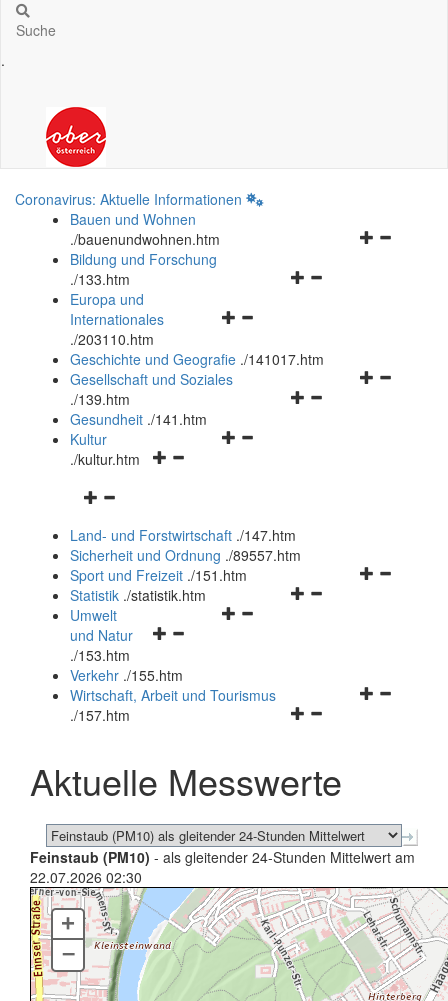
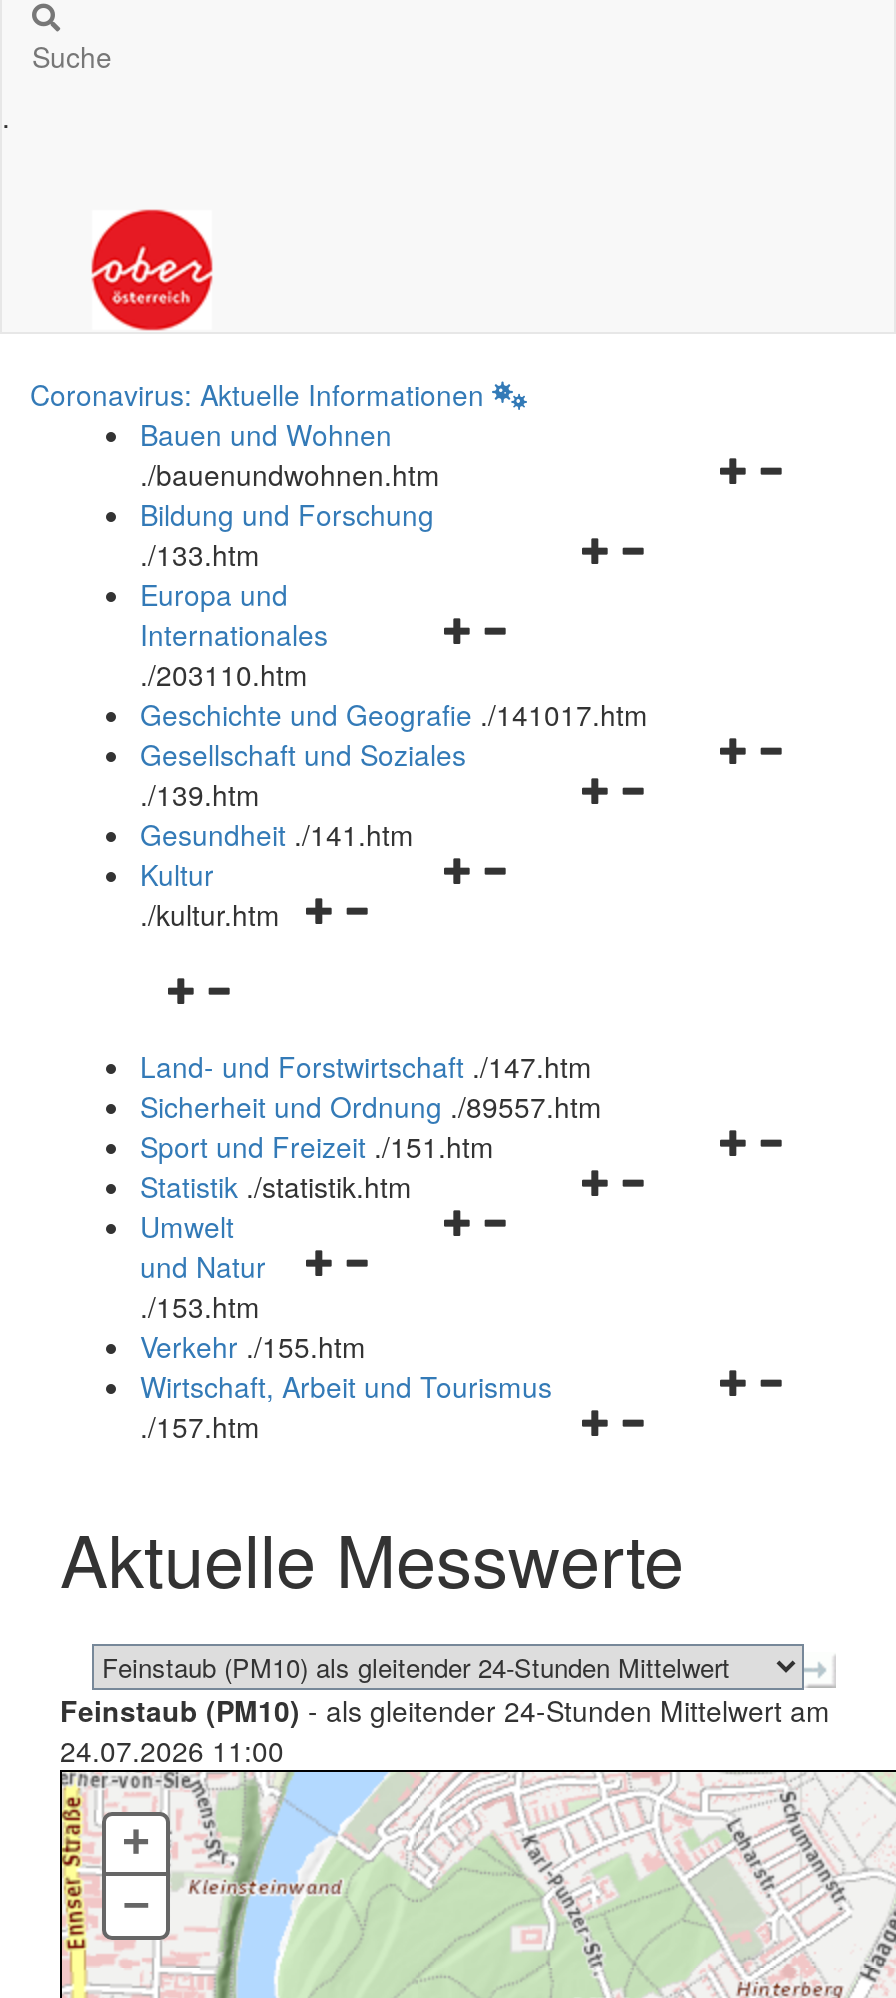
[30,867,142,887] 22.07.2026 02:30 -> [60,1730,284,1770] 24.07.2026 11:00

